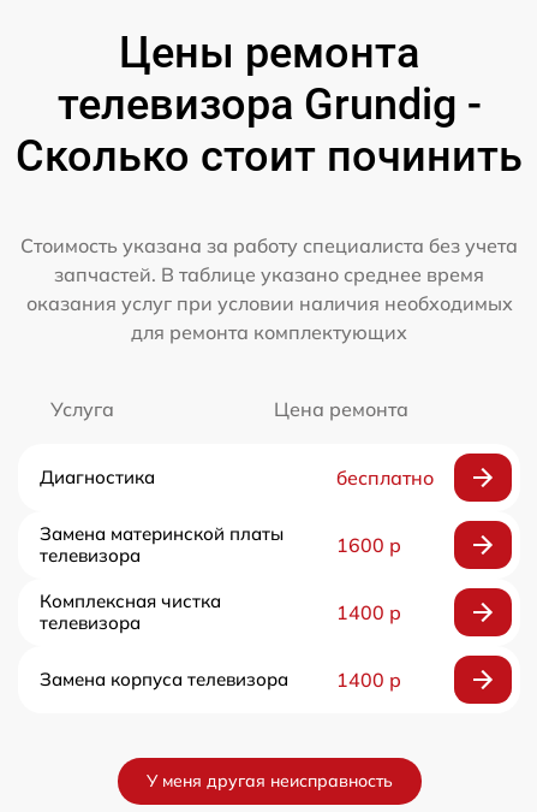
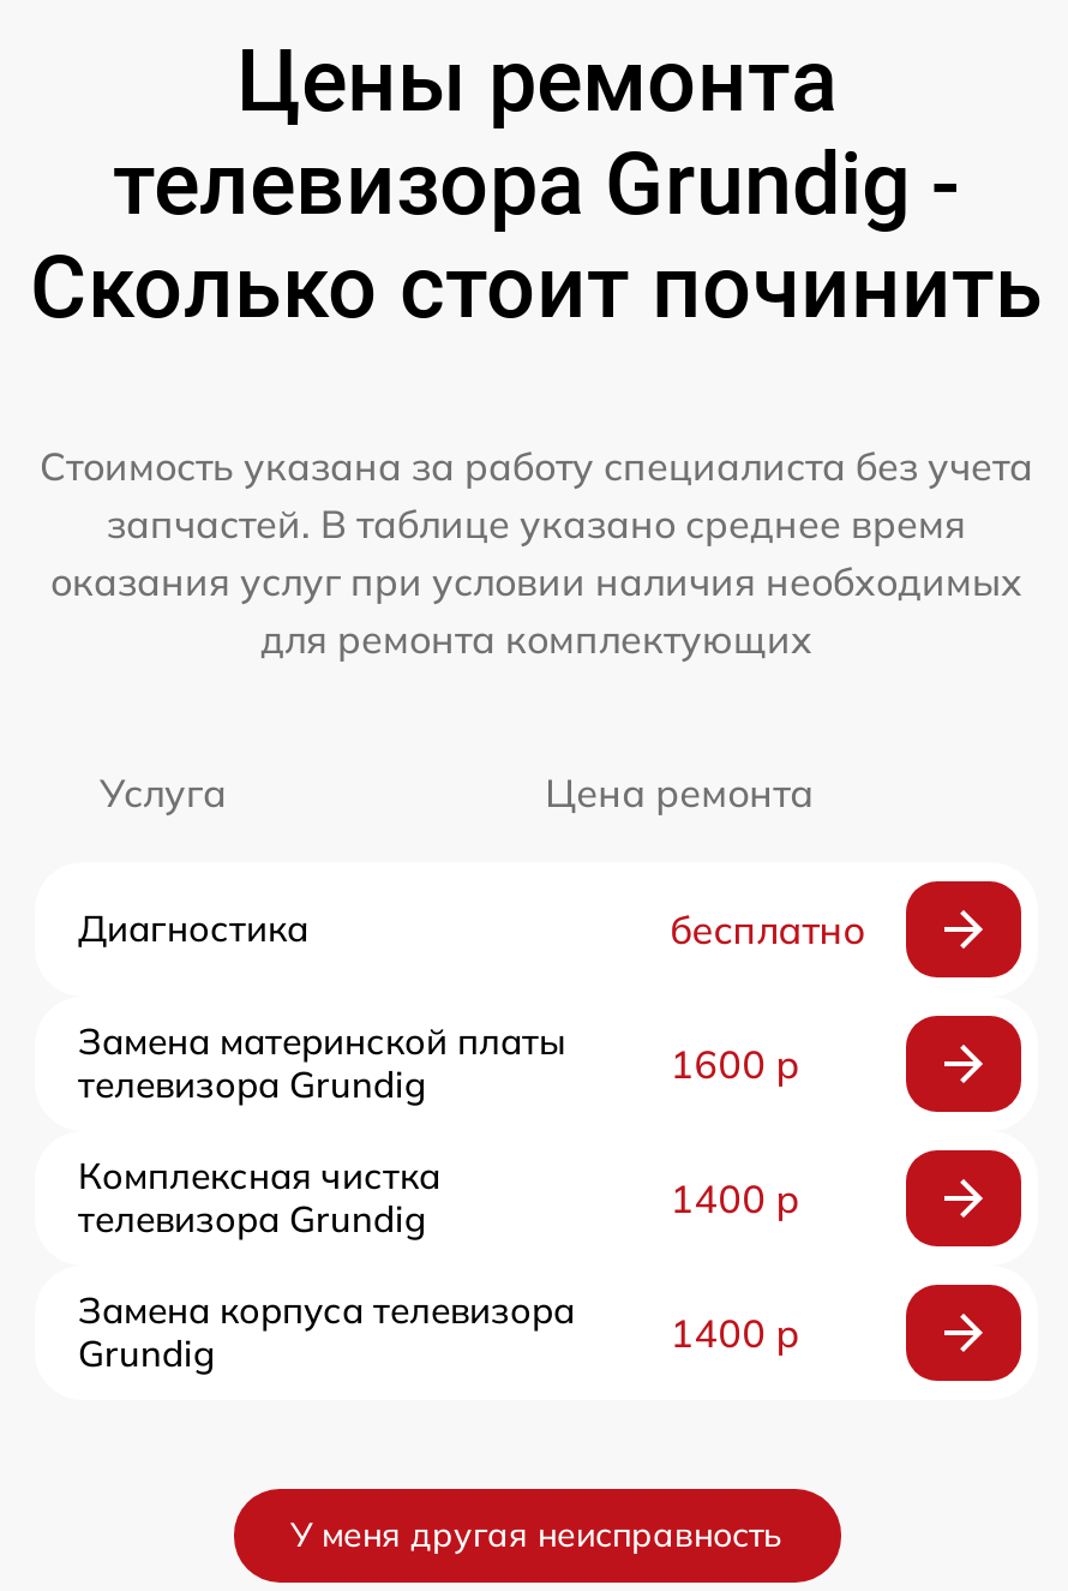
[40,544,141,567] телевизора -> [78,1061,426,1107] телевизора Grundig
[40,611,141,634] телевизора -> [78,1196,426,1242] телевизора Grundig
none -> [78,1330,215,1376] Grundig

